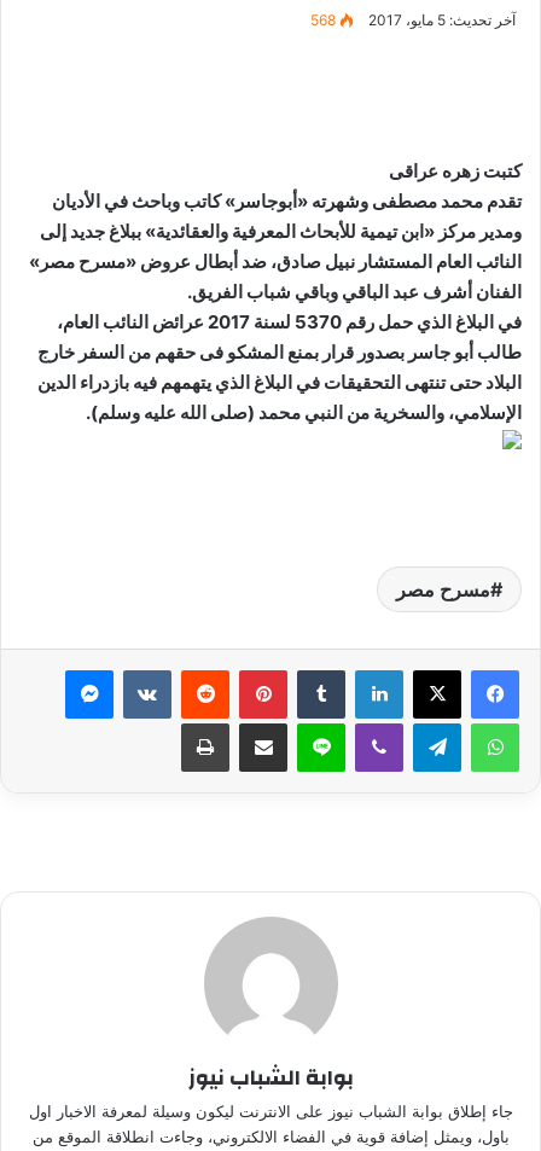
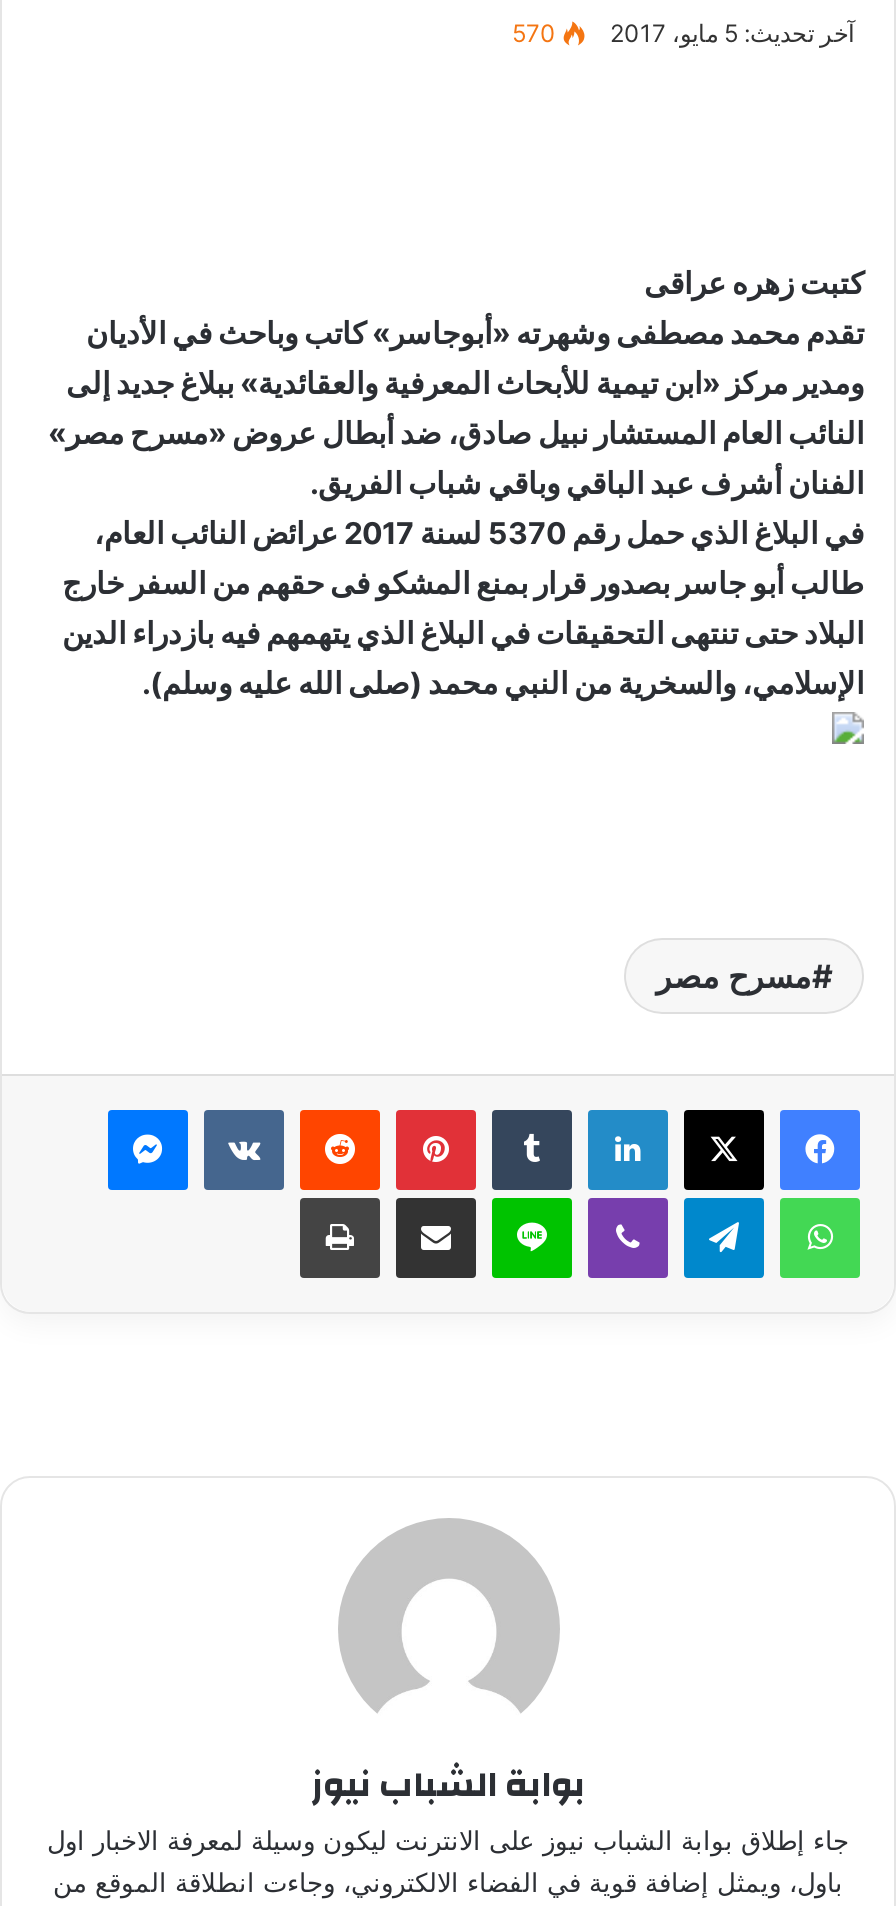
[310,11,336,29] 568 -> [512,18,556,48] 570

